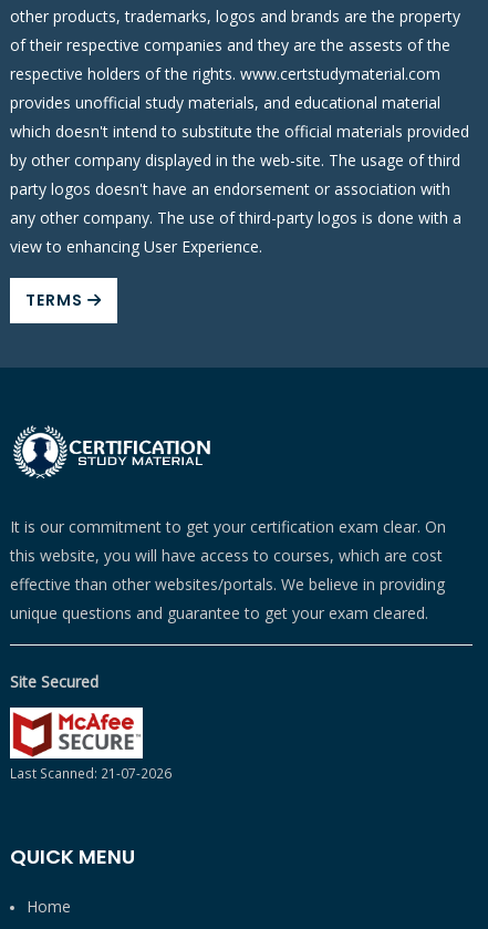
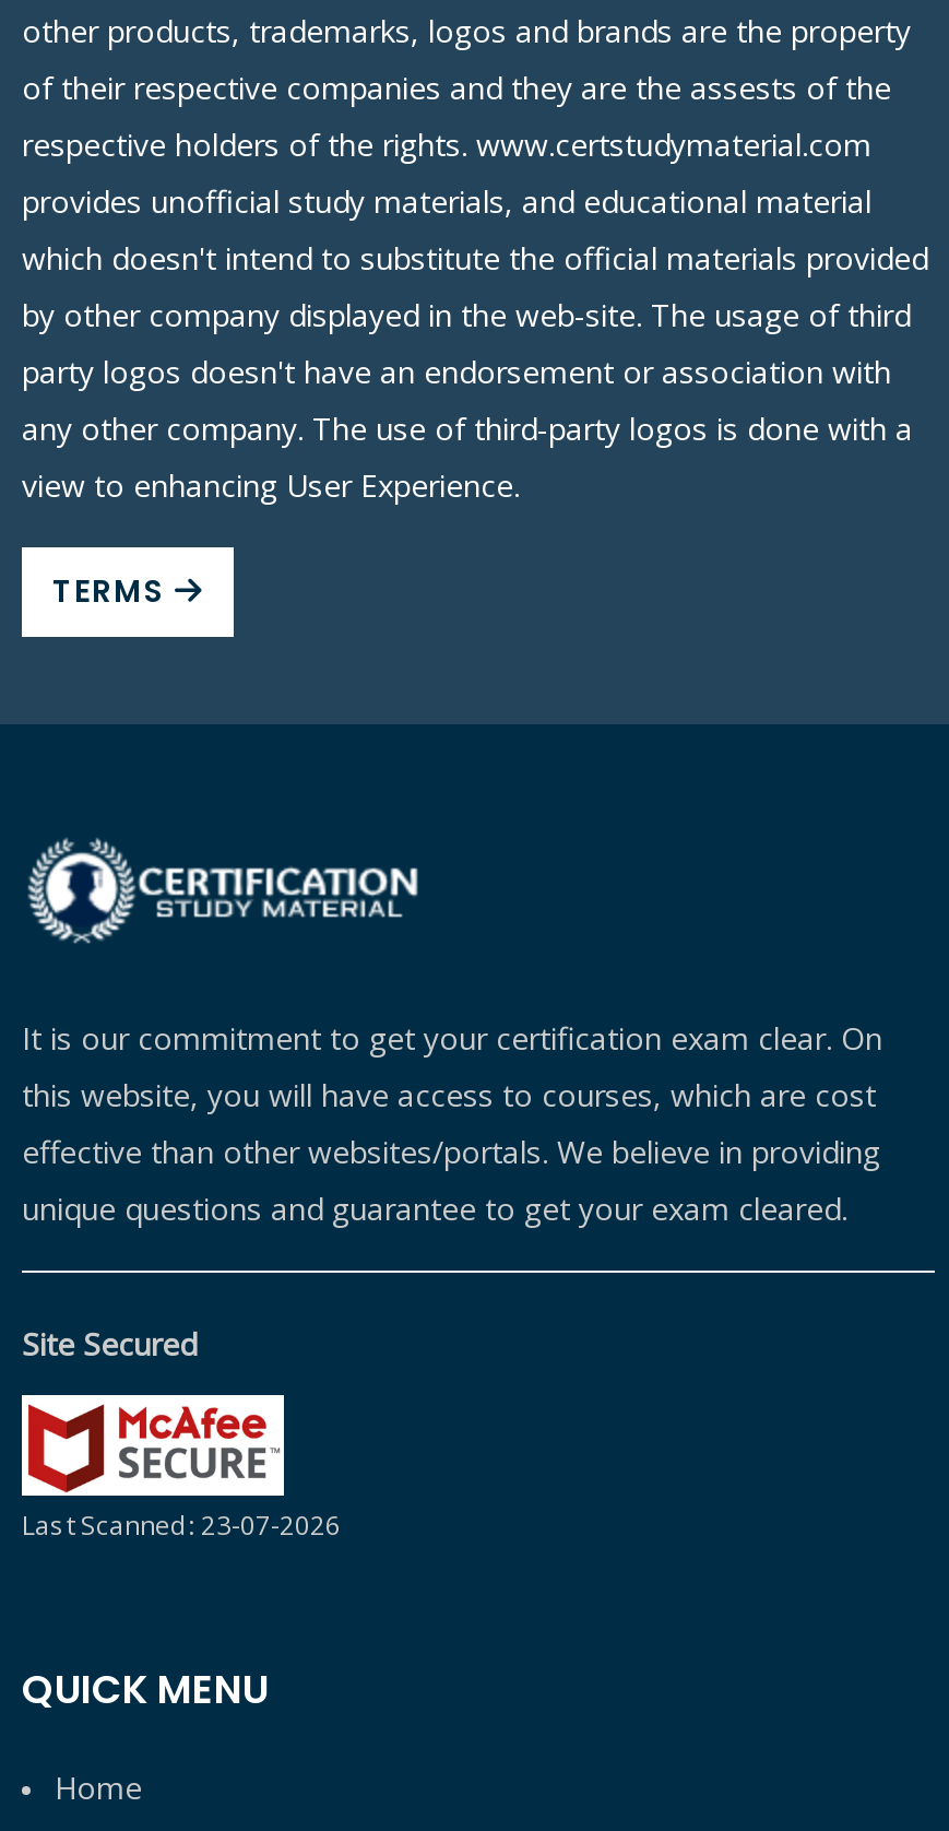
[10,764,172,781] Last Scanned: 21-07-2026 -> [22,1506,341,1541] Last Scanned: 23-07-2026

